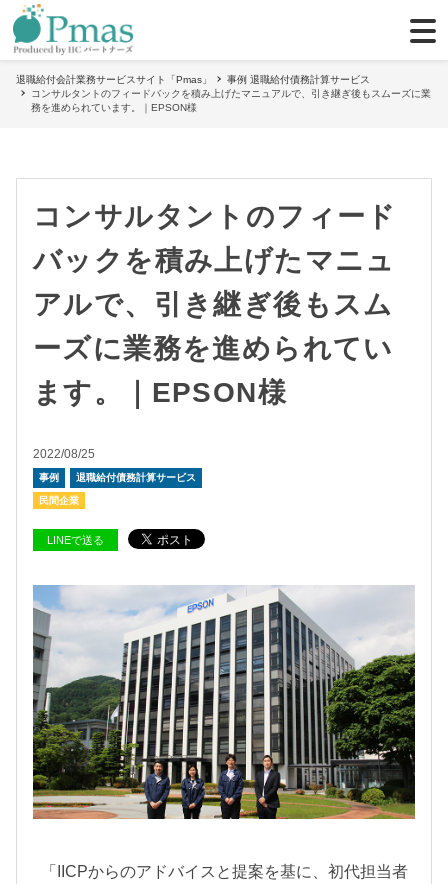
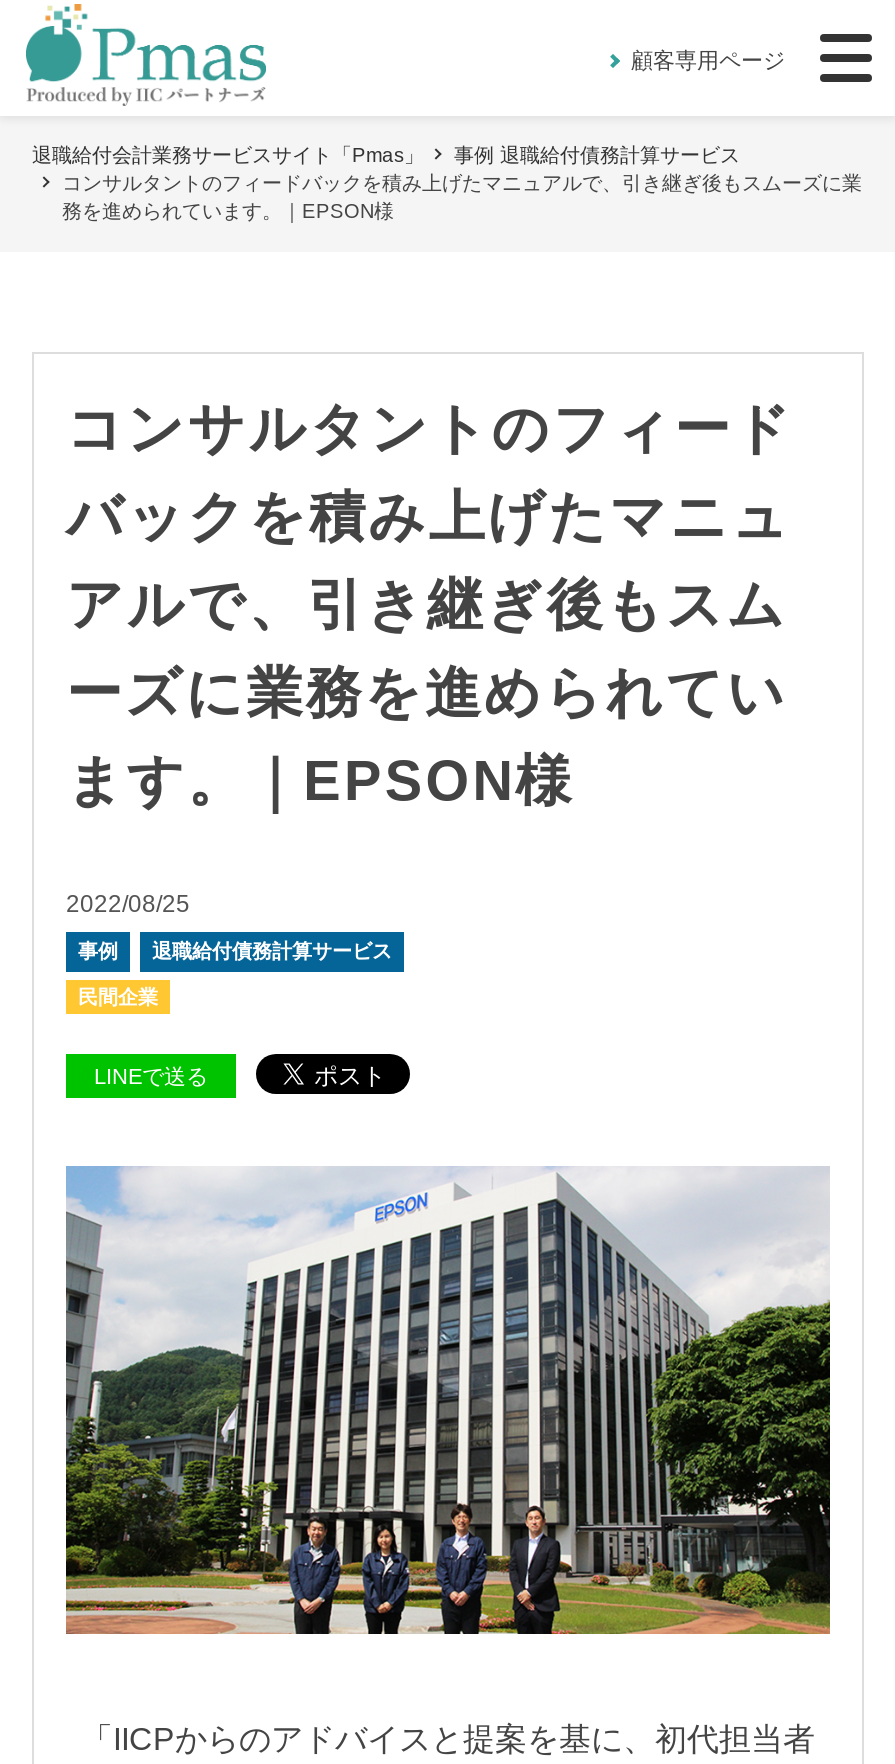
none -> [631,47,785,71] 顧客専用ページ

